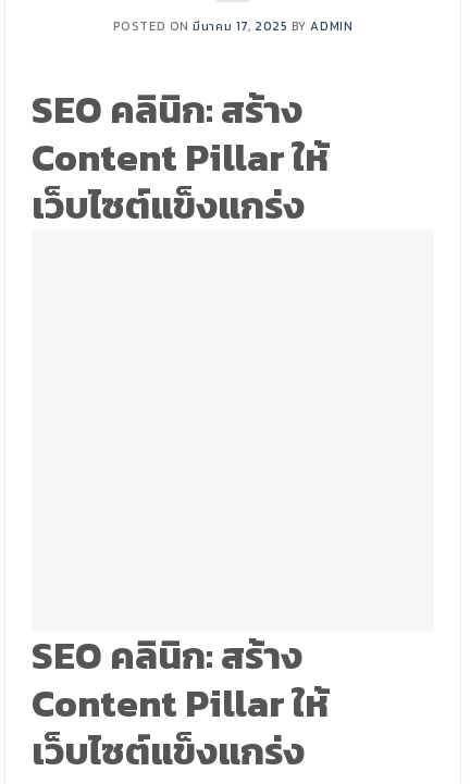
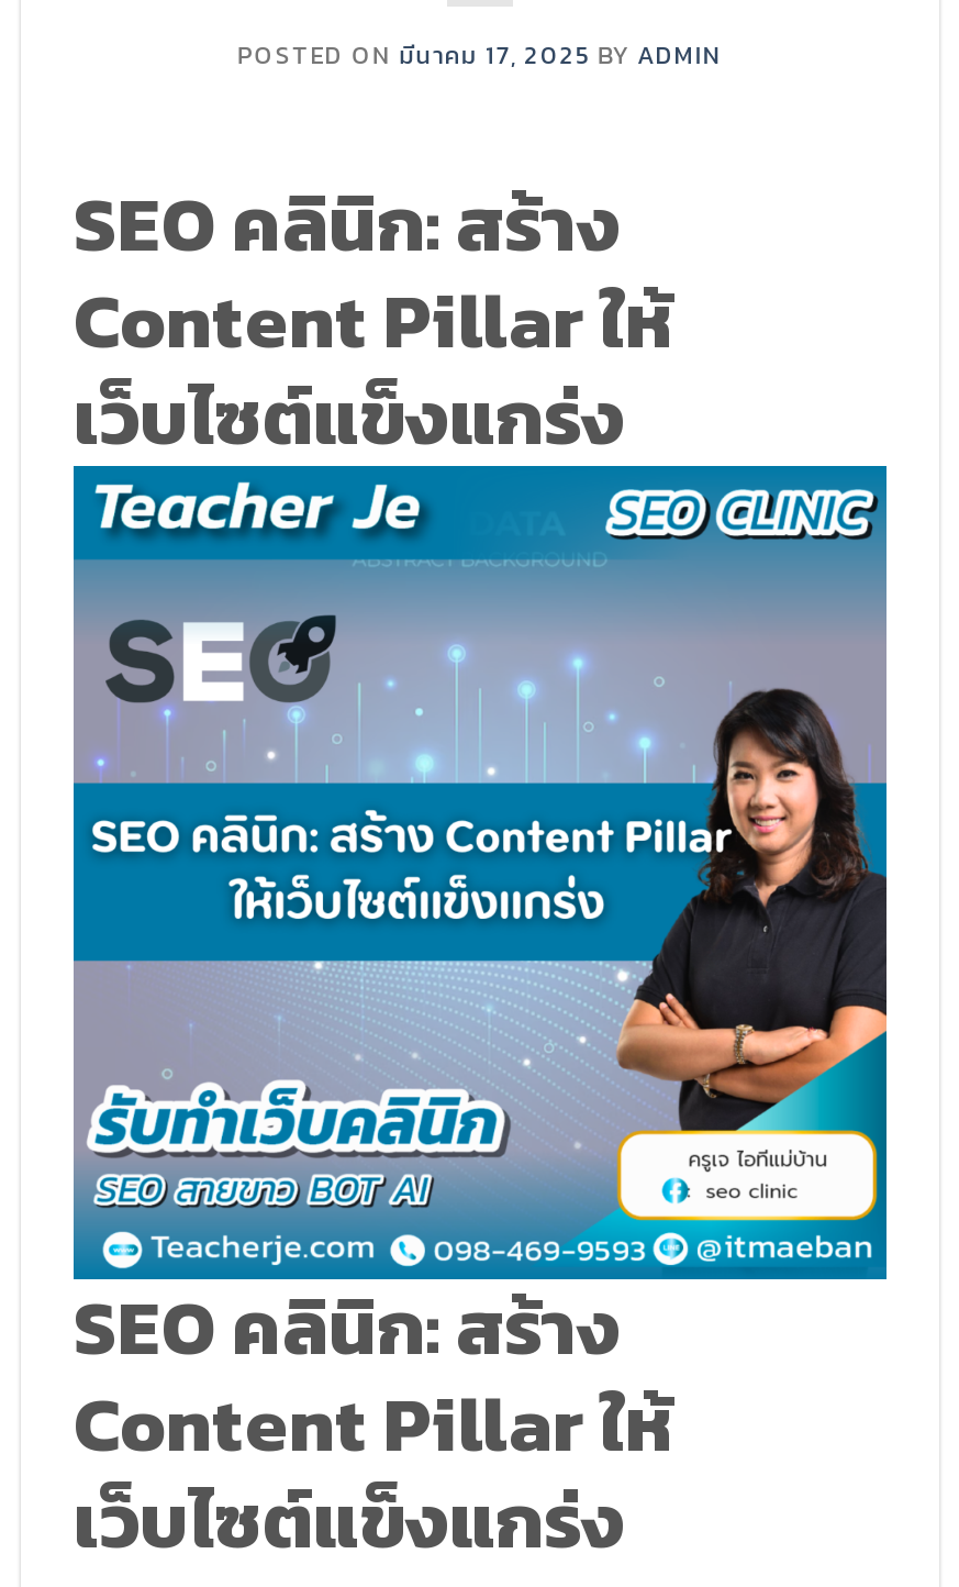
none -> [71,464,889,1281] [image]

